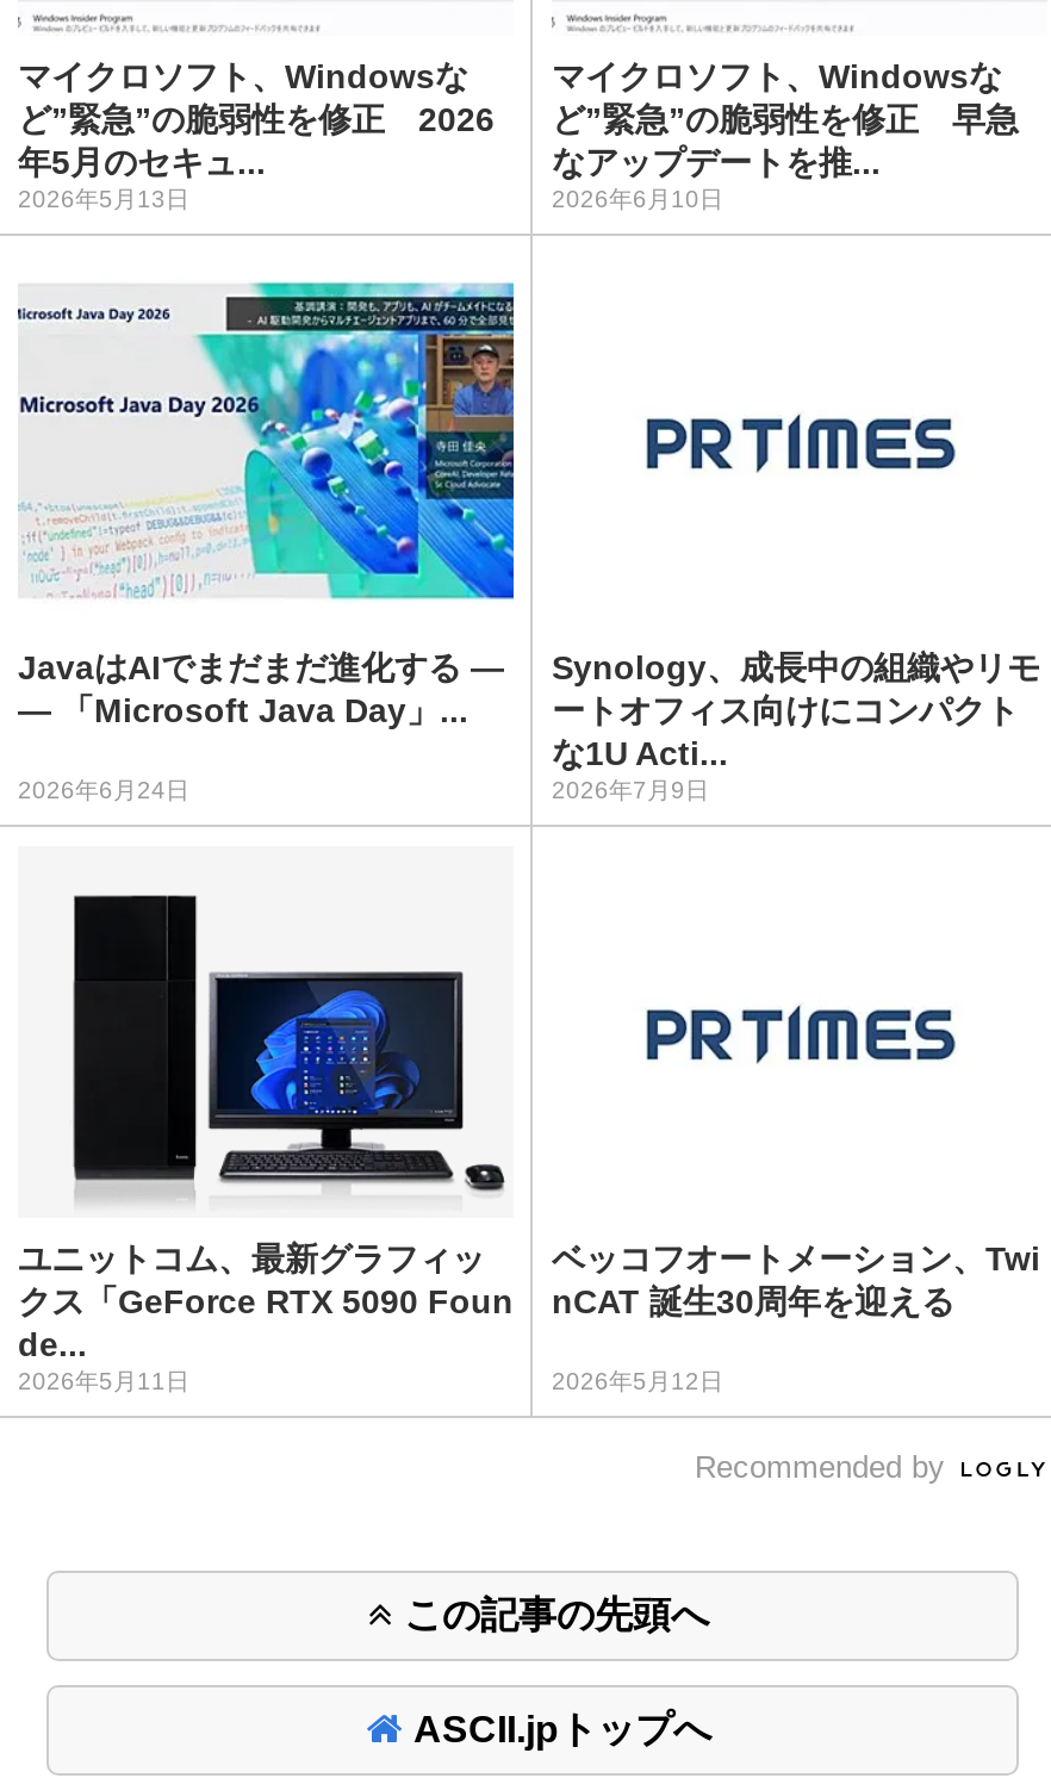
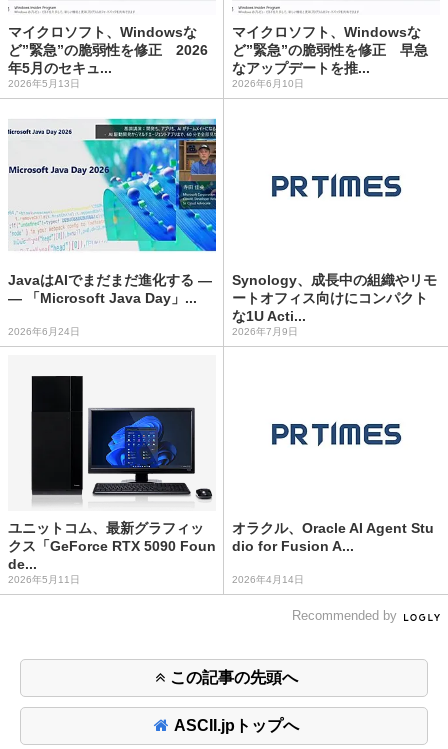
[552,1240,1040,1321] ベッコフオートメーション、Twi | nCAT 誕生30周年を迎える -> [232,520,434,554] オラクル、Oracle AI Agent Stu | dio for Fusion A...
[552,1369,723,1395] 2026年5月12日 -> [232,574,304,585] 2026年4月14日

